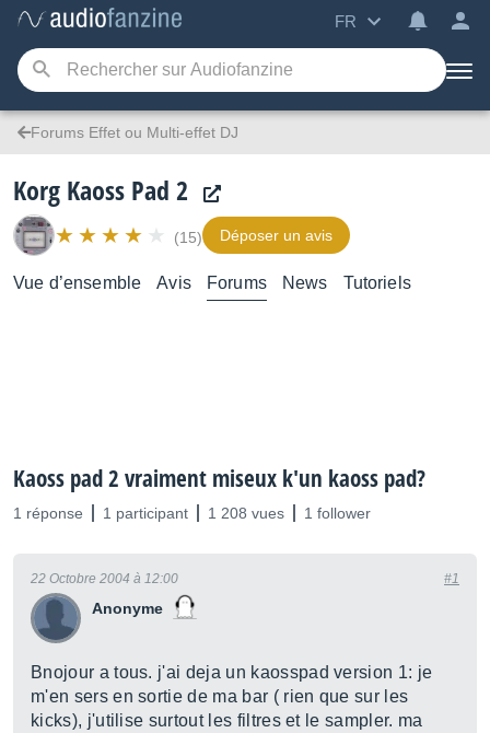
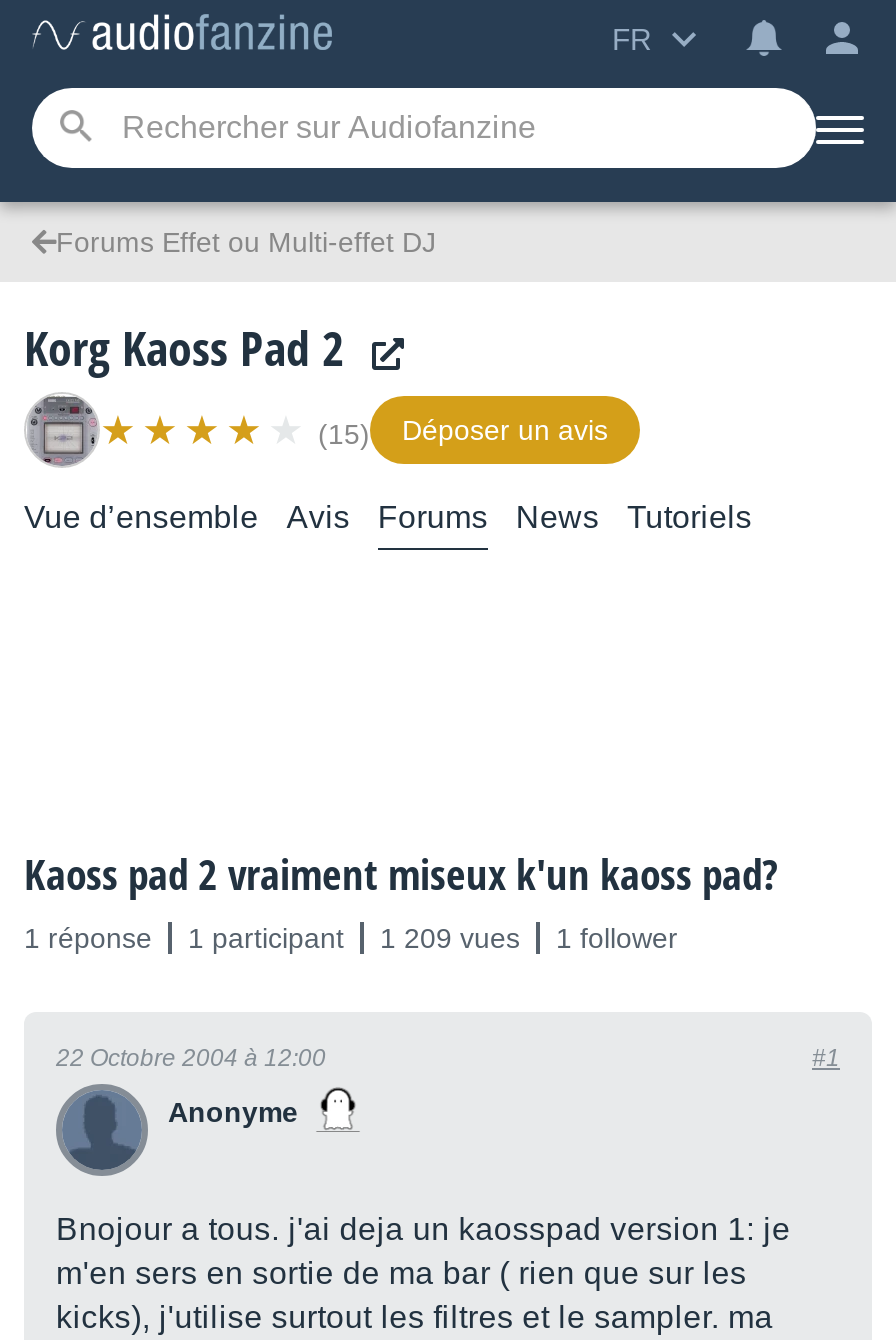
[13,504,371,522] 1 réponse 1 participant 1 208 vues 1 follower -> [24,922,678,954] 1 réponse 1 participant 1 209 vues 1 follower

